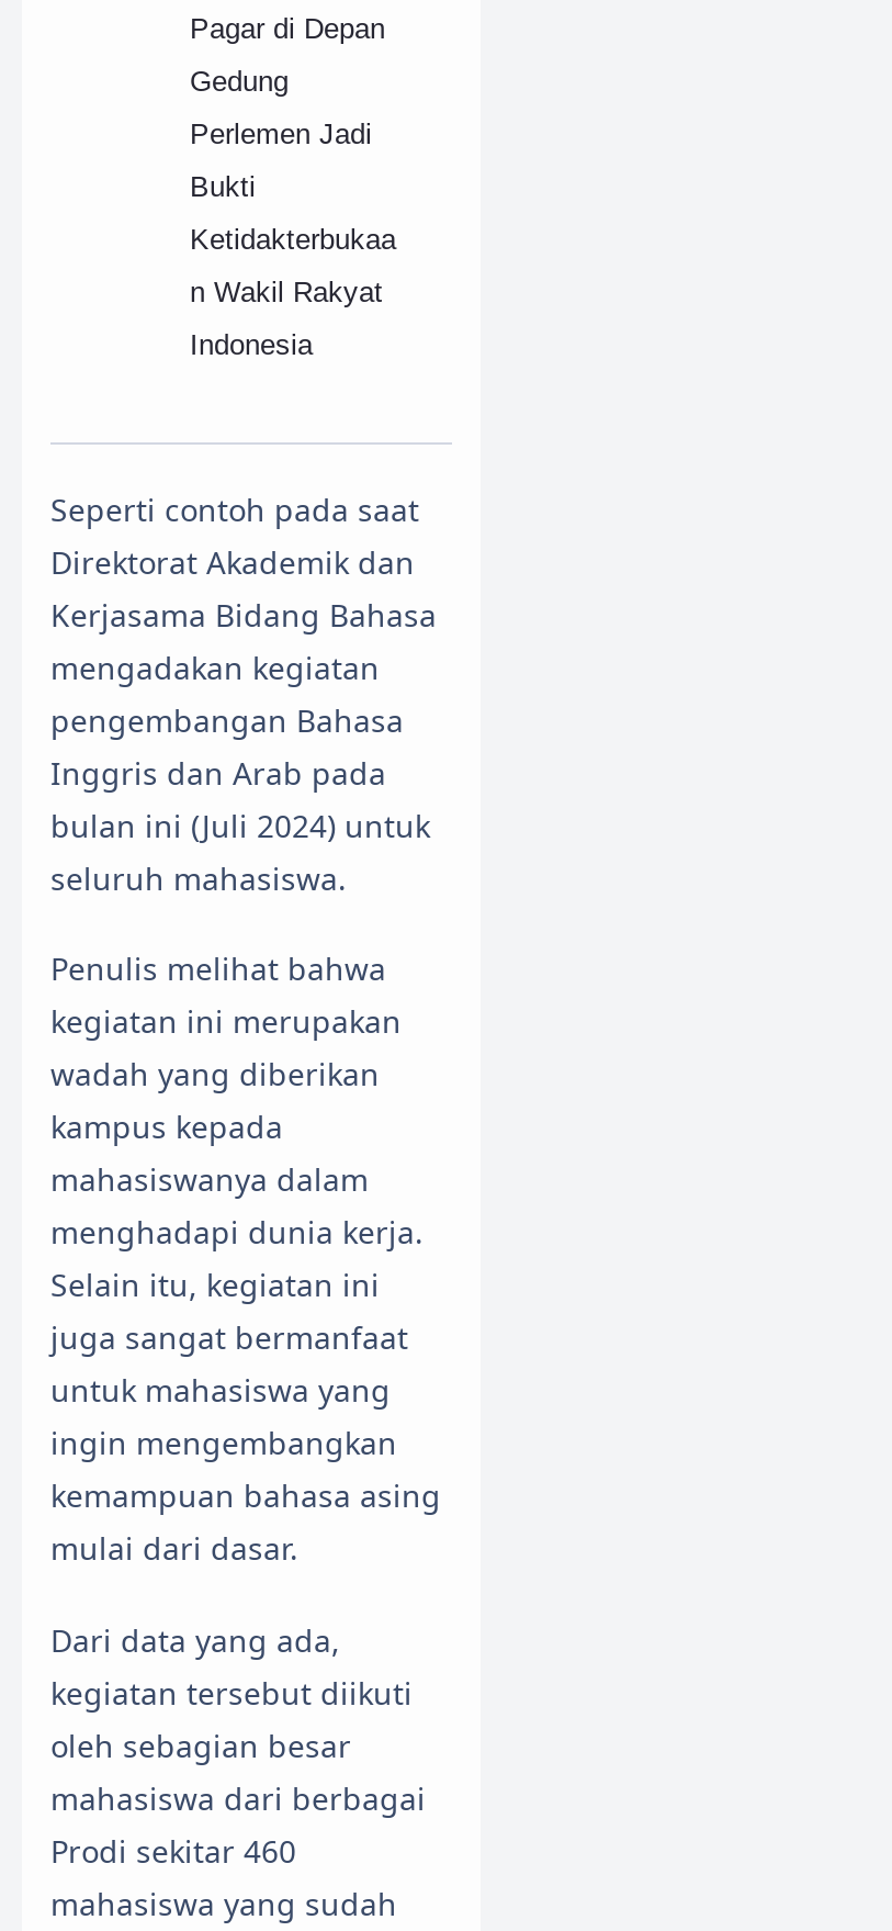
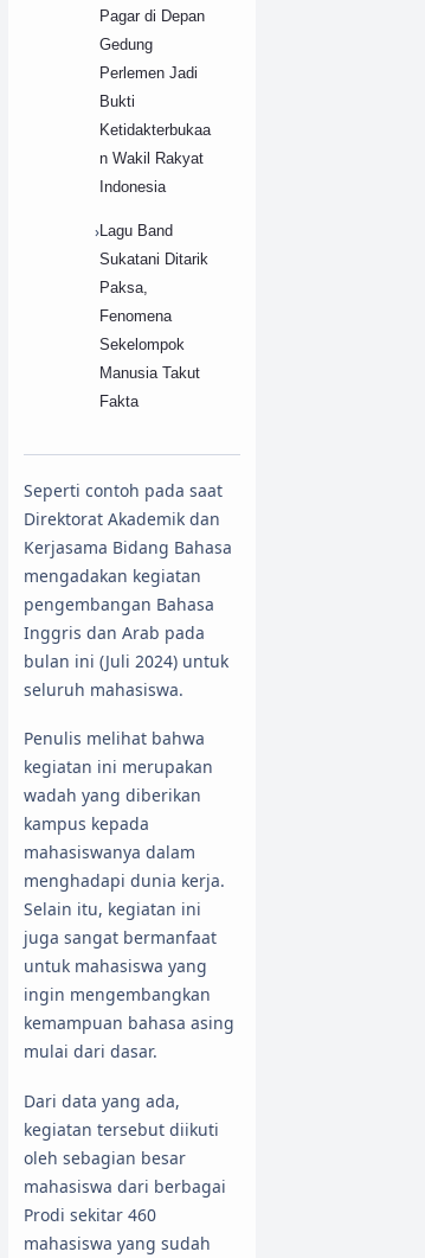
none -> [99,222,208,410] Lagu Band | Sukatani Ditarik | Paksa, | Fenomena | Sekelompok | Manusia Takut | Fakta

